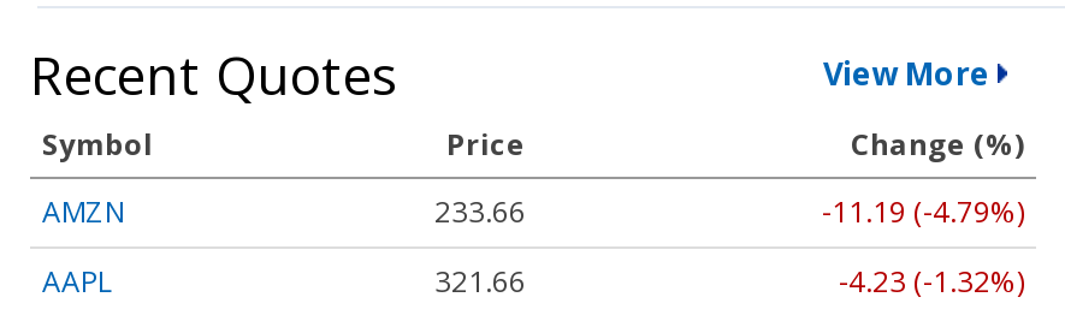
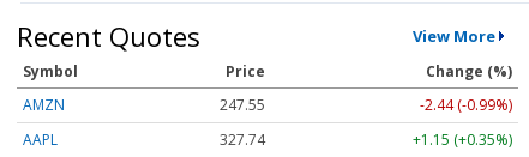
[434,190,526,231] 233.66 -> [220,94,265,114] 247.55
[822,190,1024,231] -11.19 (-4.79%) -> [420,94,512,114] -2.44 (-0.99%)
[434,260,526,301] 321.66 -> [220,129,265,149] 327.74
[839,260,1024,301] -4.23 (-1.32%) -> [413,129,512,149] +1.15 (+0.35%)

